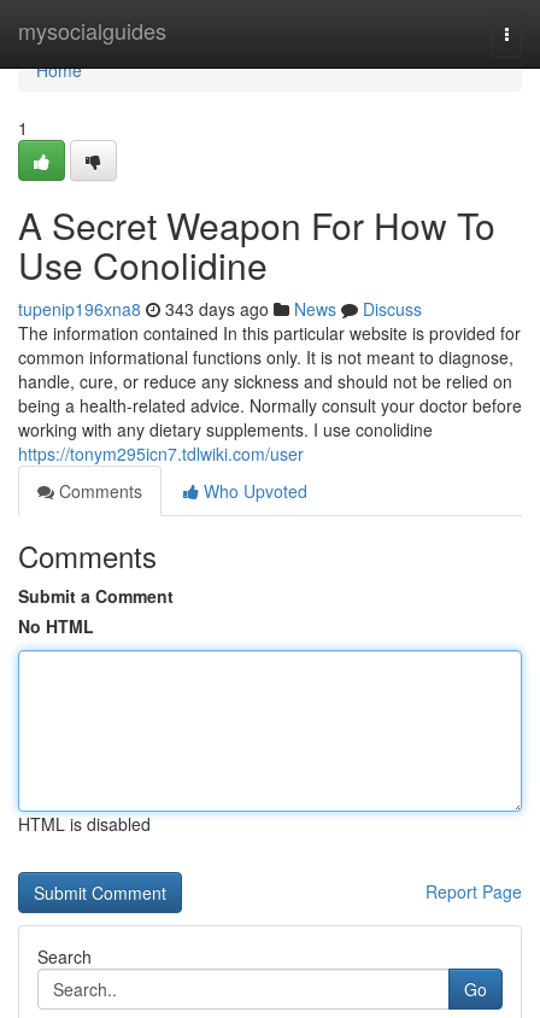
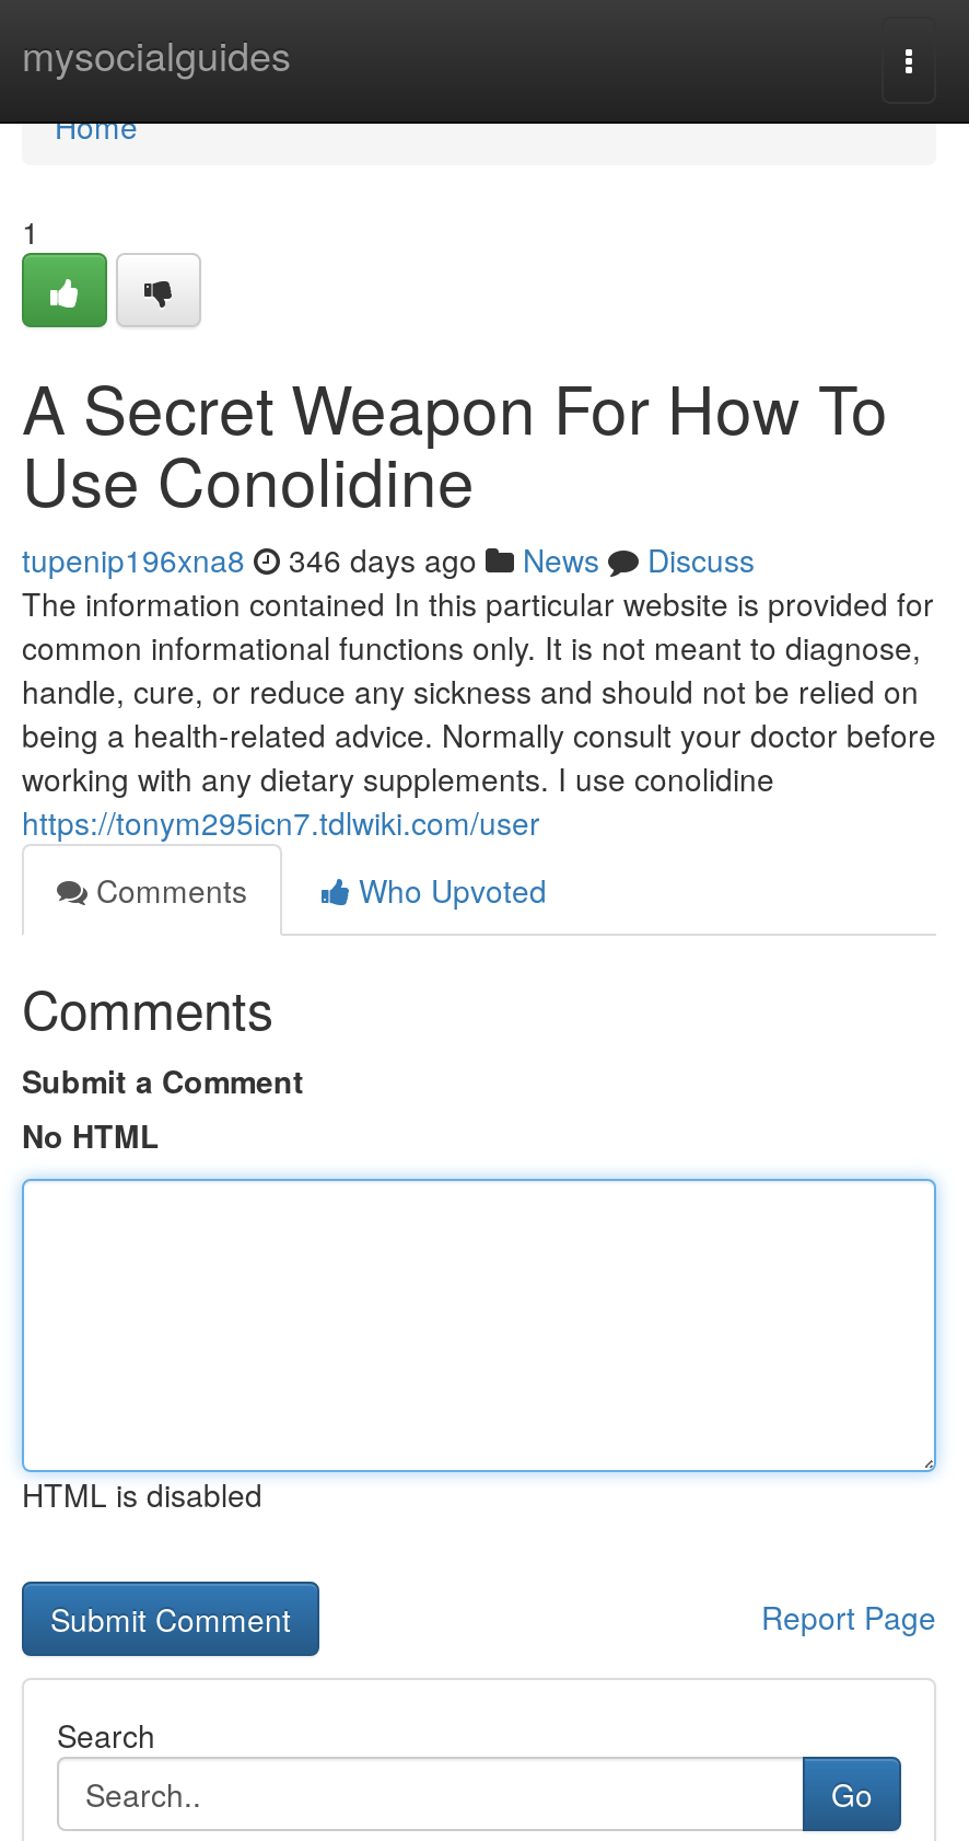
[18,297,422,321] tupenip196xna8 343 days ago News Discuss -> [22,537,755,581] tupenip196xna8 346 days ago News Discuss

